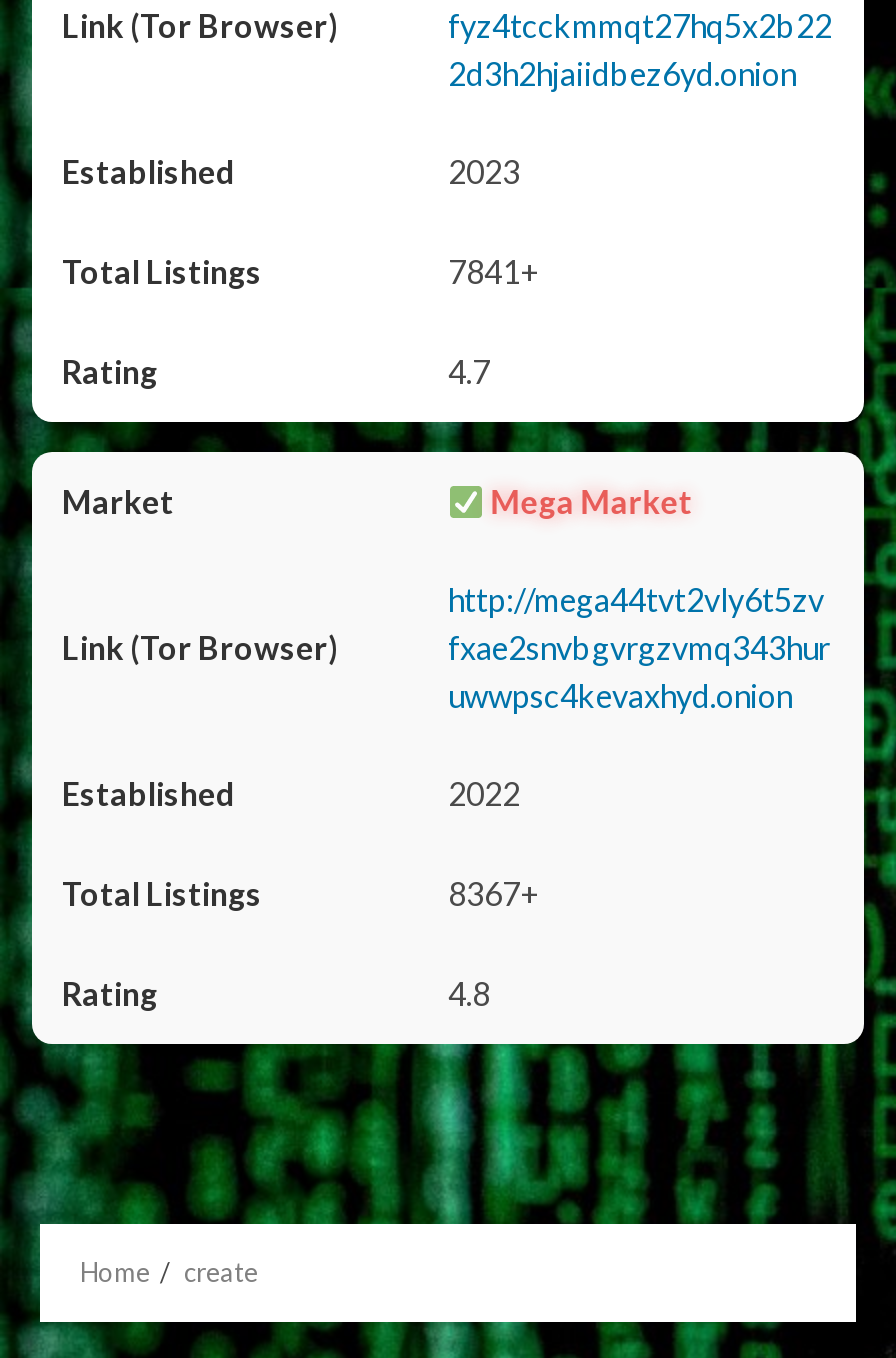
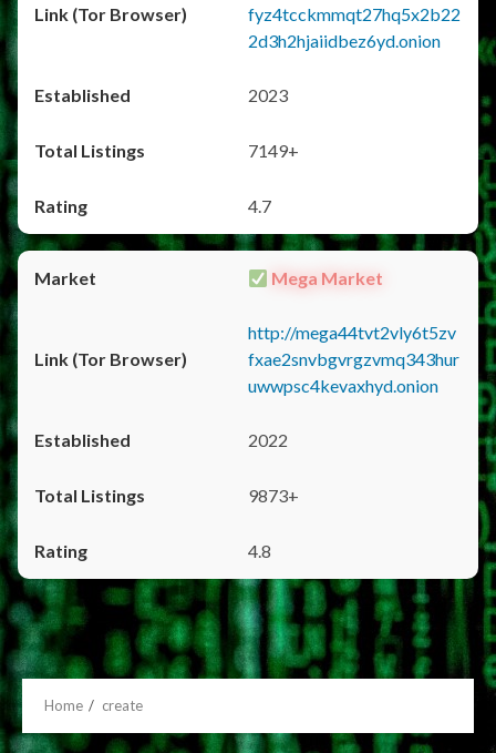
[448,252,540,290] 7841+ -> [248,140,299,161] 7149+
[448,874,540,912] 8367+ -> [248,485,299,506] 9873+

